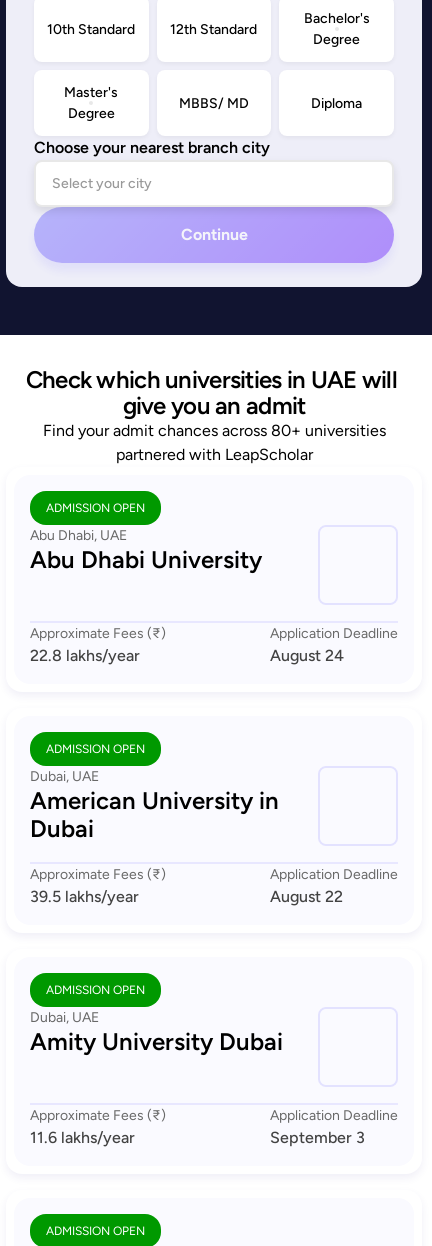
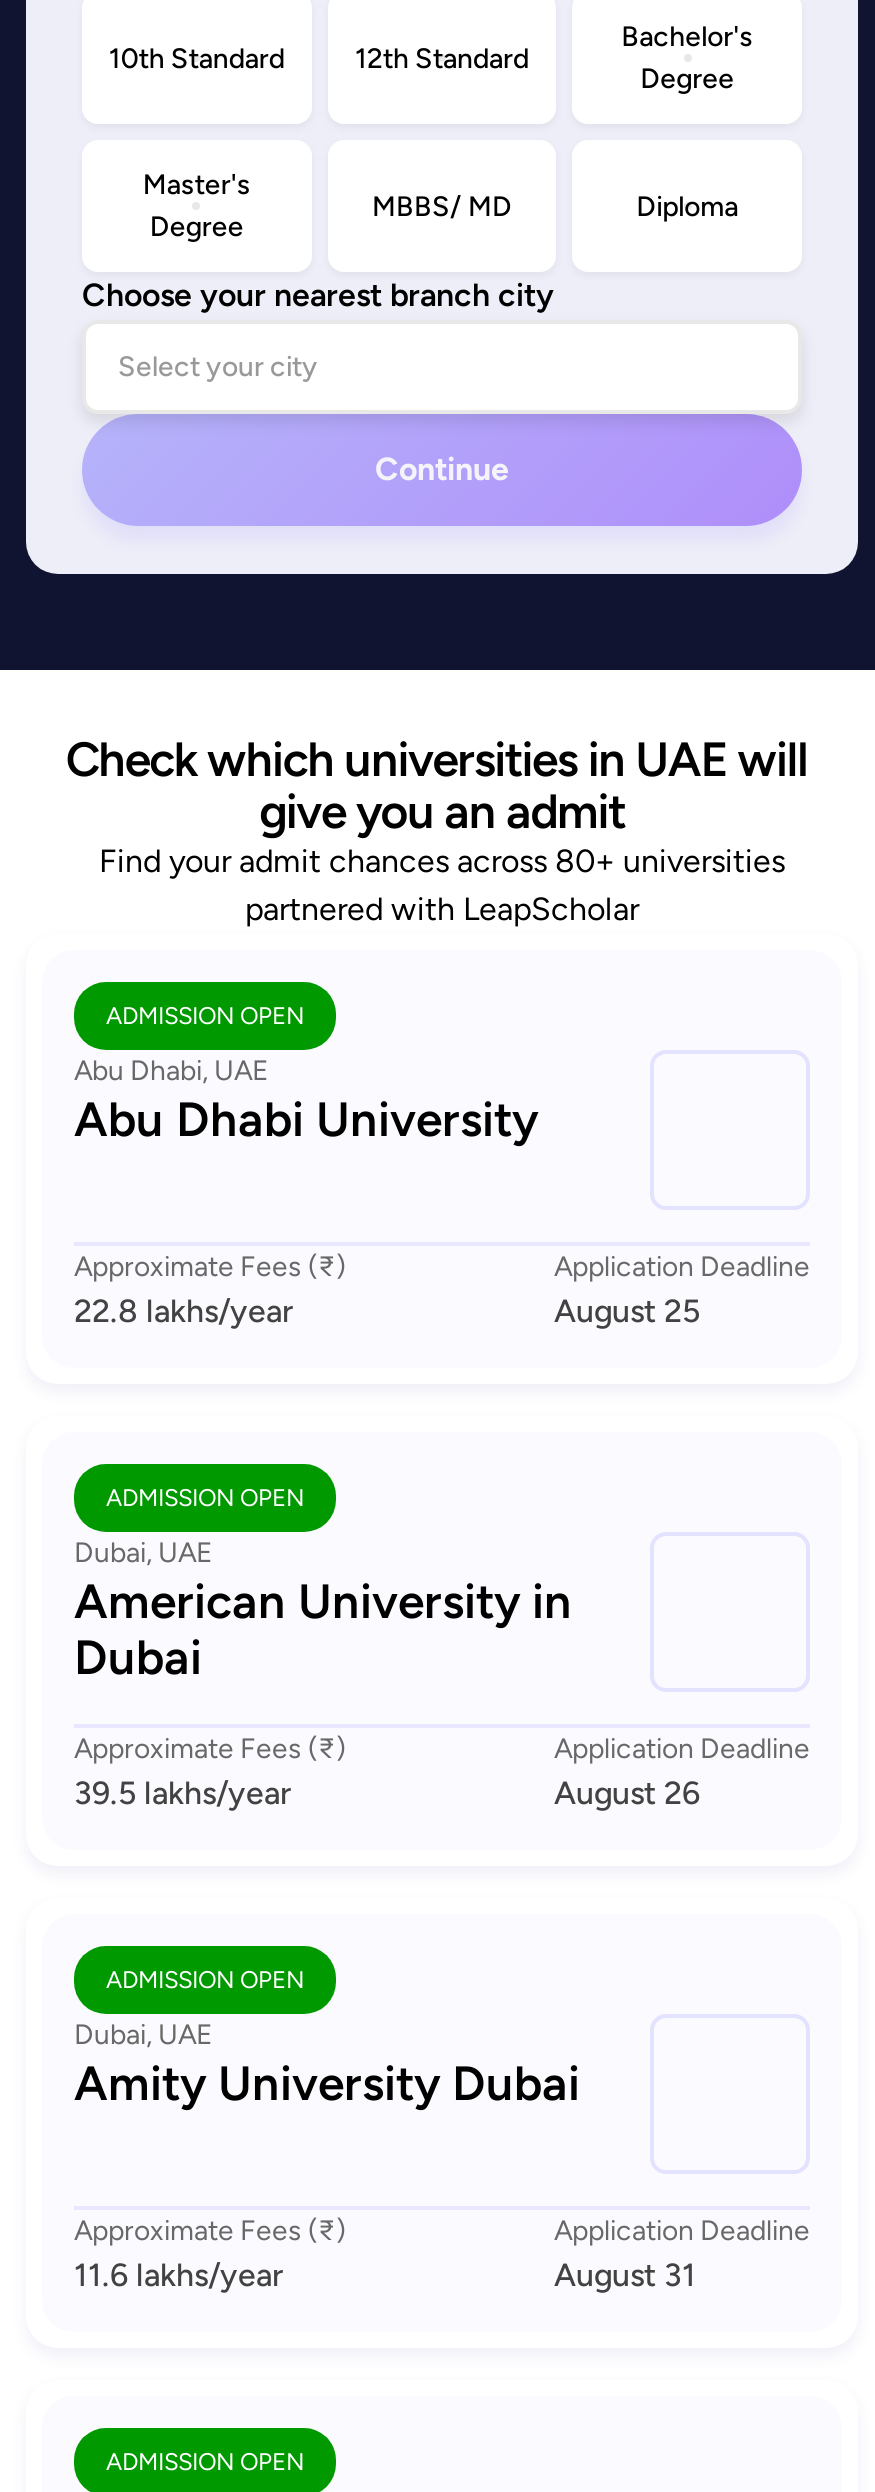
[270,646,344,665] August 24 -> [554,1292,700,1330] August 25
[270,887,343,906] August 22 -> [554,1774,700,1812] August 26
[270,1128,365,1147] September 3 -> [554,2256,696,2294] August 31

